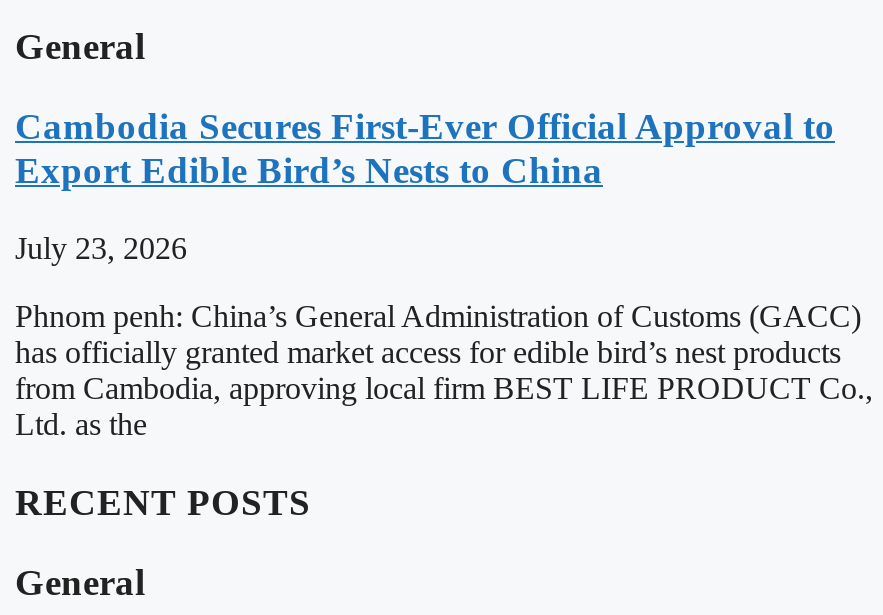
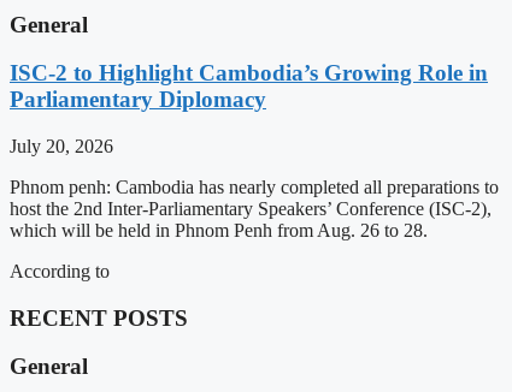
[15,105,873,441] Cambodia Secures First-Ever Official Approval to | Export Edible Bird’s Nests to China | July 23, 2026 | Phnom penh: China’s General Administration of Customs (GACC) | has officially granted market access for edible bird’s nest products | from Cambodia, approving local firm BEST LIFE PRODUCT Co., | Ltd. as the -> [10,60,499,281] ISC-2 to Highlight Cambodia’s Growing Role in | Parliamentary Diplomacy | July 20, 2026 | Phnom penh: Cambodia has nearly completed all preparations to | host the 2nd Inter-Parliamentary Speakers’ Conference (ISC-2), | which will be held in Phnom Penh from Aug. 26 to 28. | According to

